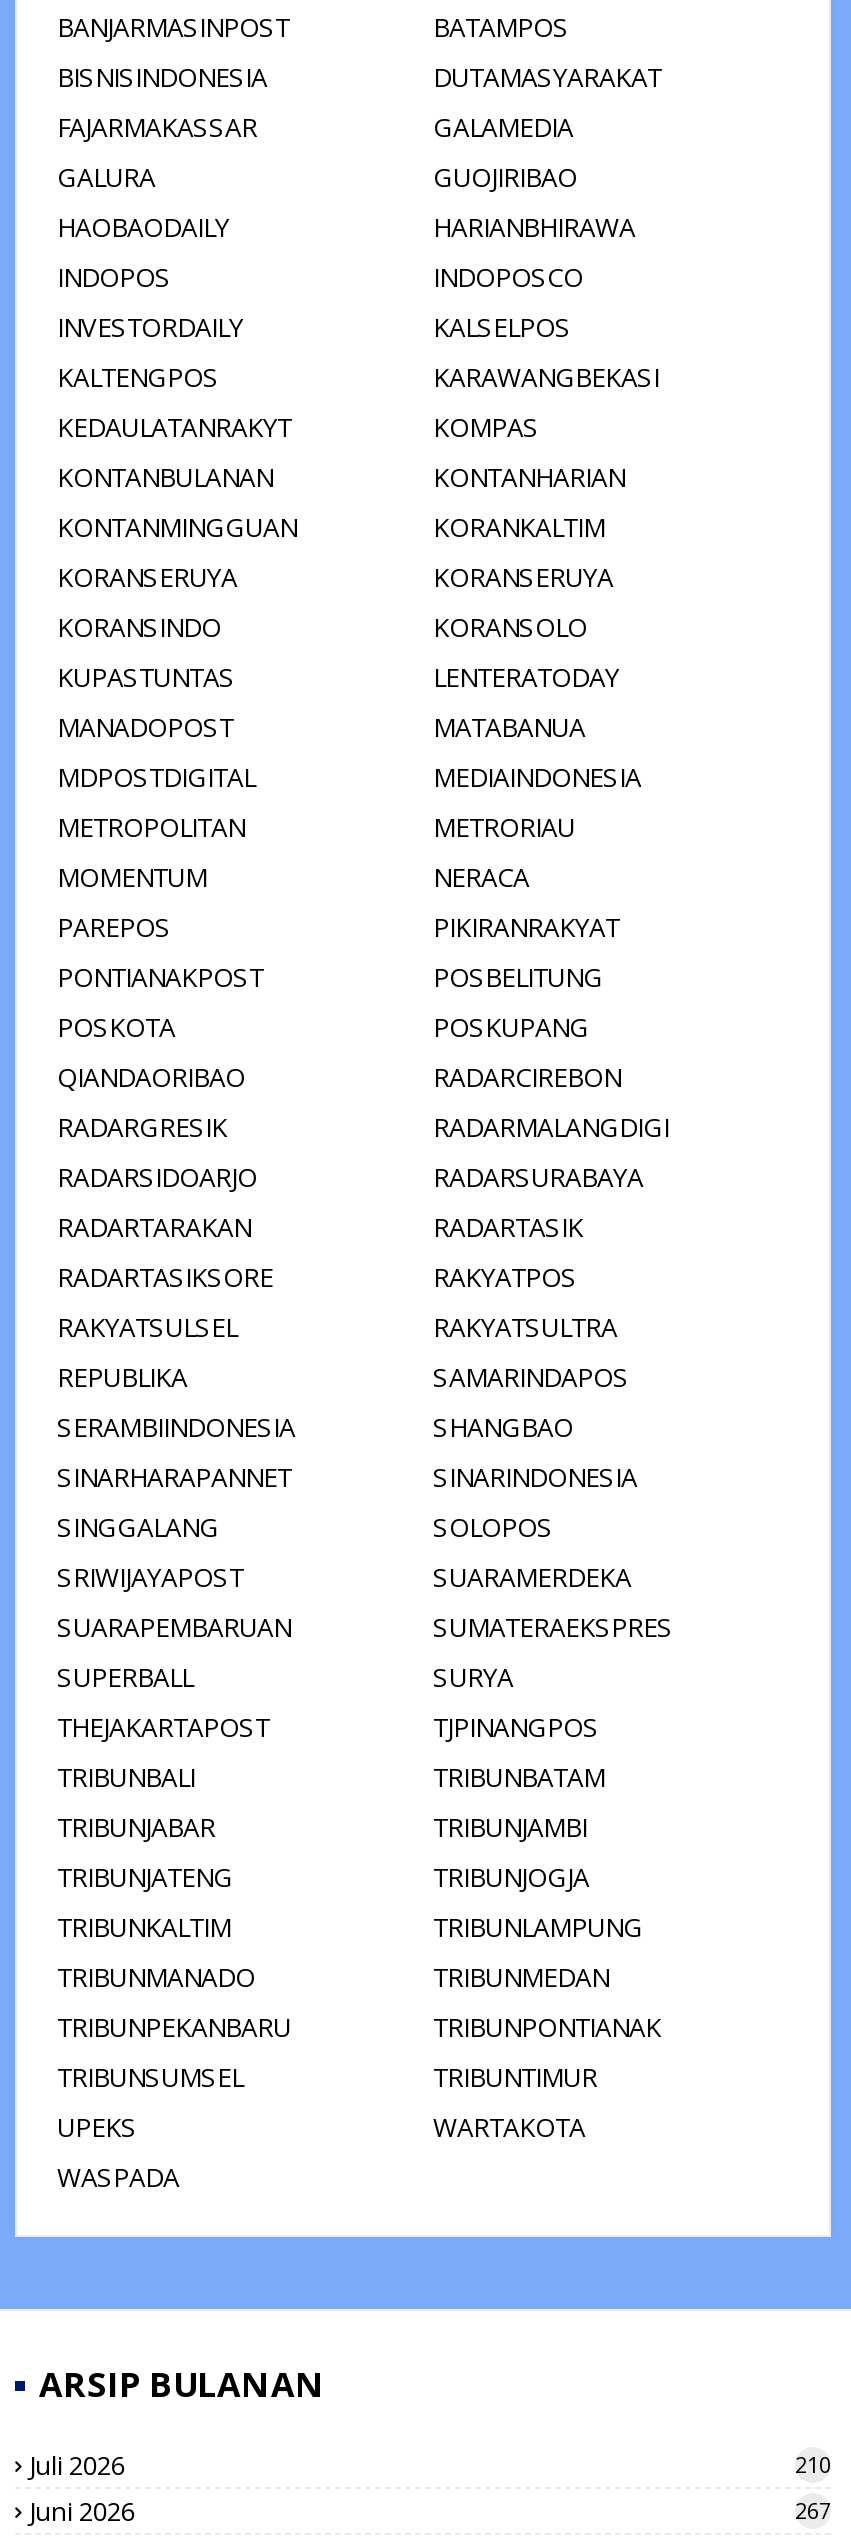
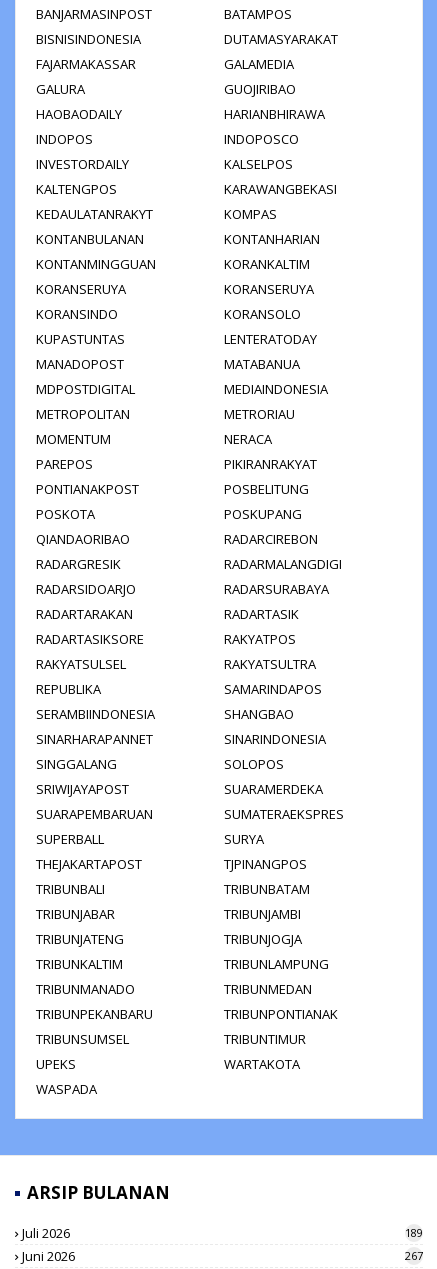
[795,2450,831,2480] 210 -> [405,1225,423,1240] 189

